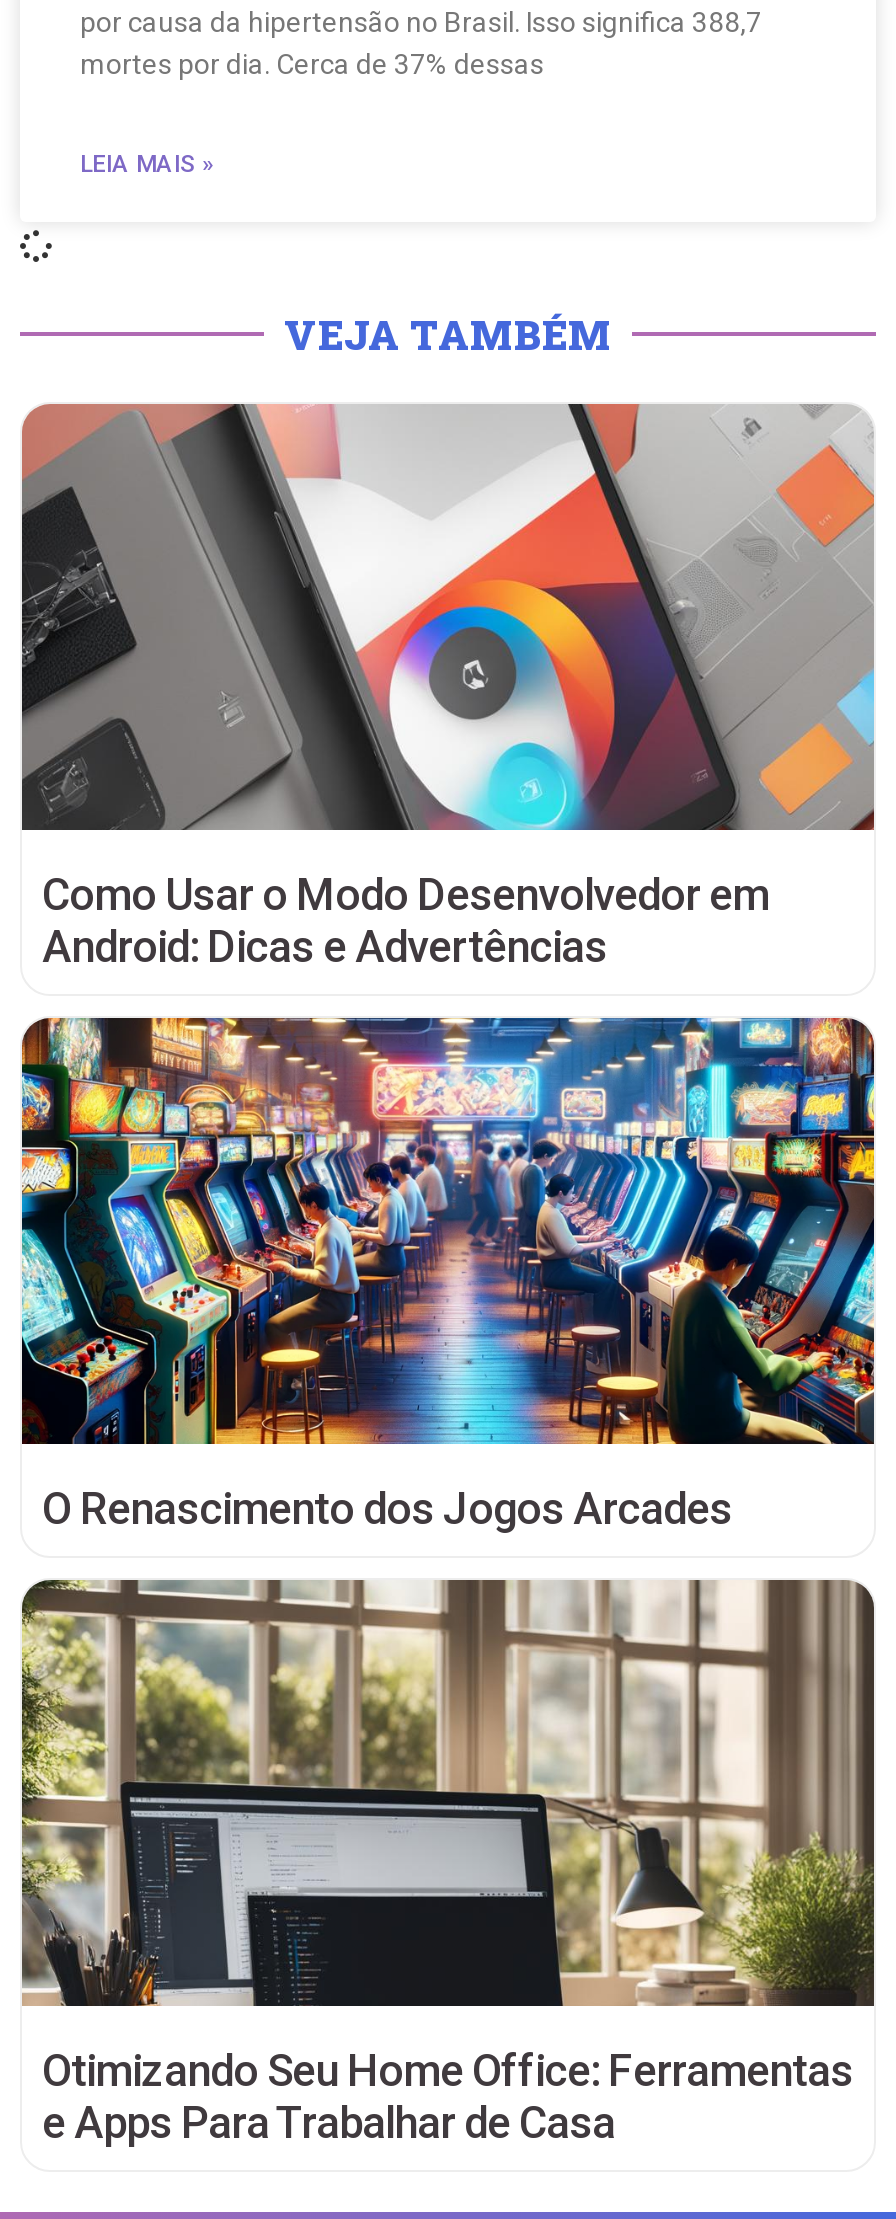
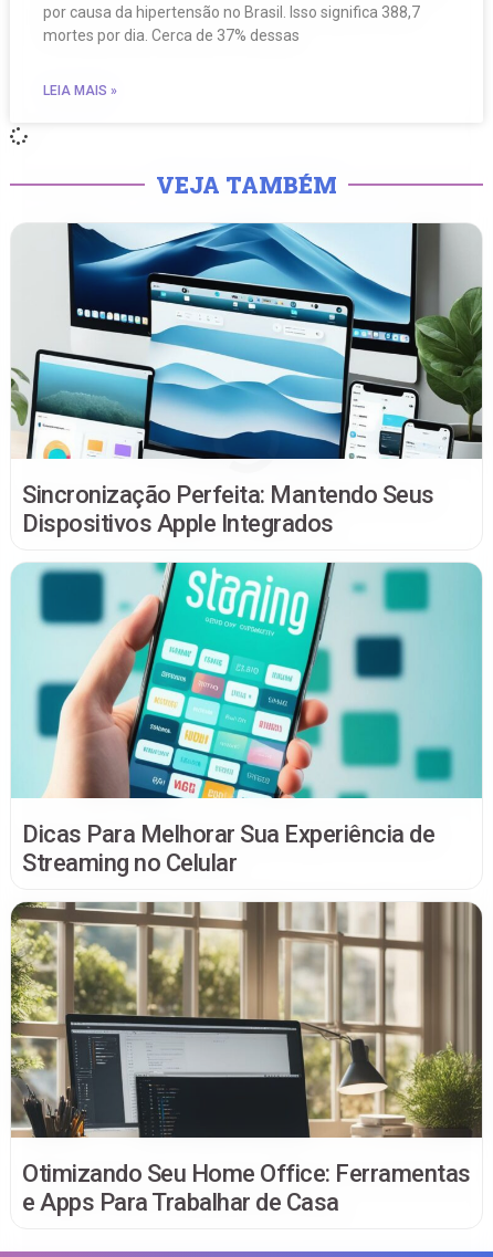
[20,402,876,972] [image] | Como Usar o Modo Desenvolvedor em | Android: Dicas e Advertências -> [10,222,483,537] [image] | Sincronização Perfeita: Mantendo Seus | Dispositivos Apple Integrados
[20,1016,876,1534] [image] | O Renascimento dos Jogos Arcades -> [11,562,483,877] [image] | Dicas Para Melhorar Sua Experiência de | Streaming no Celular

